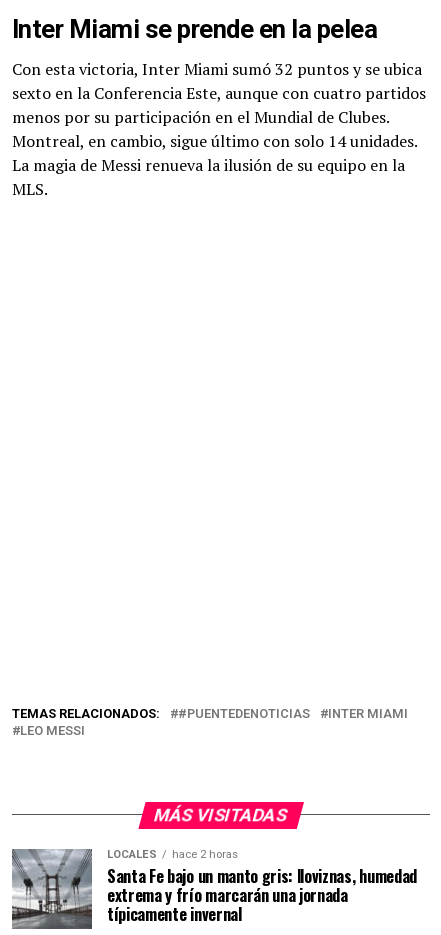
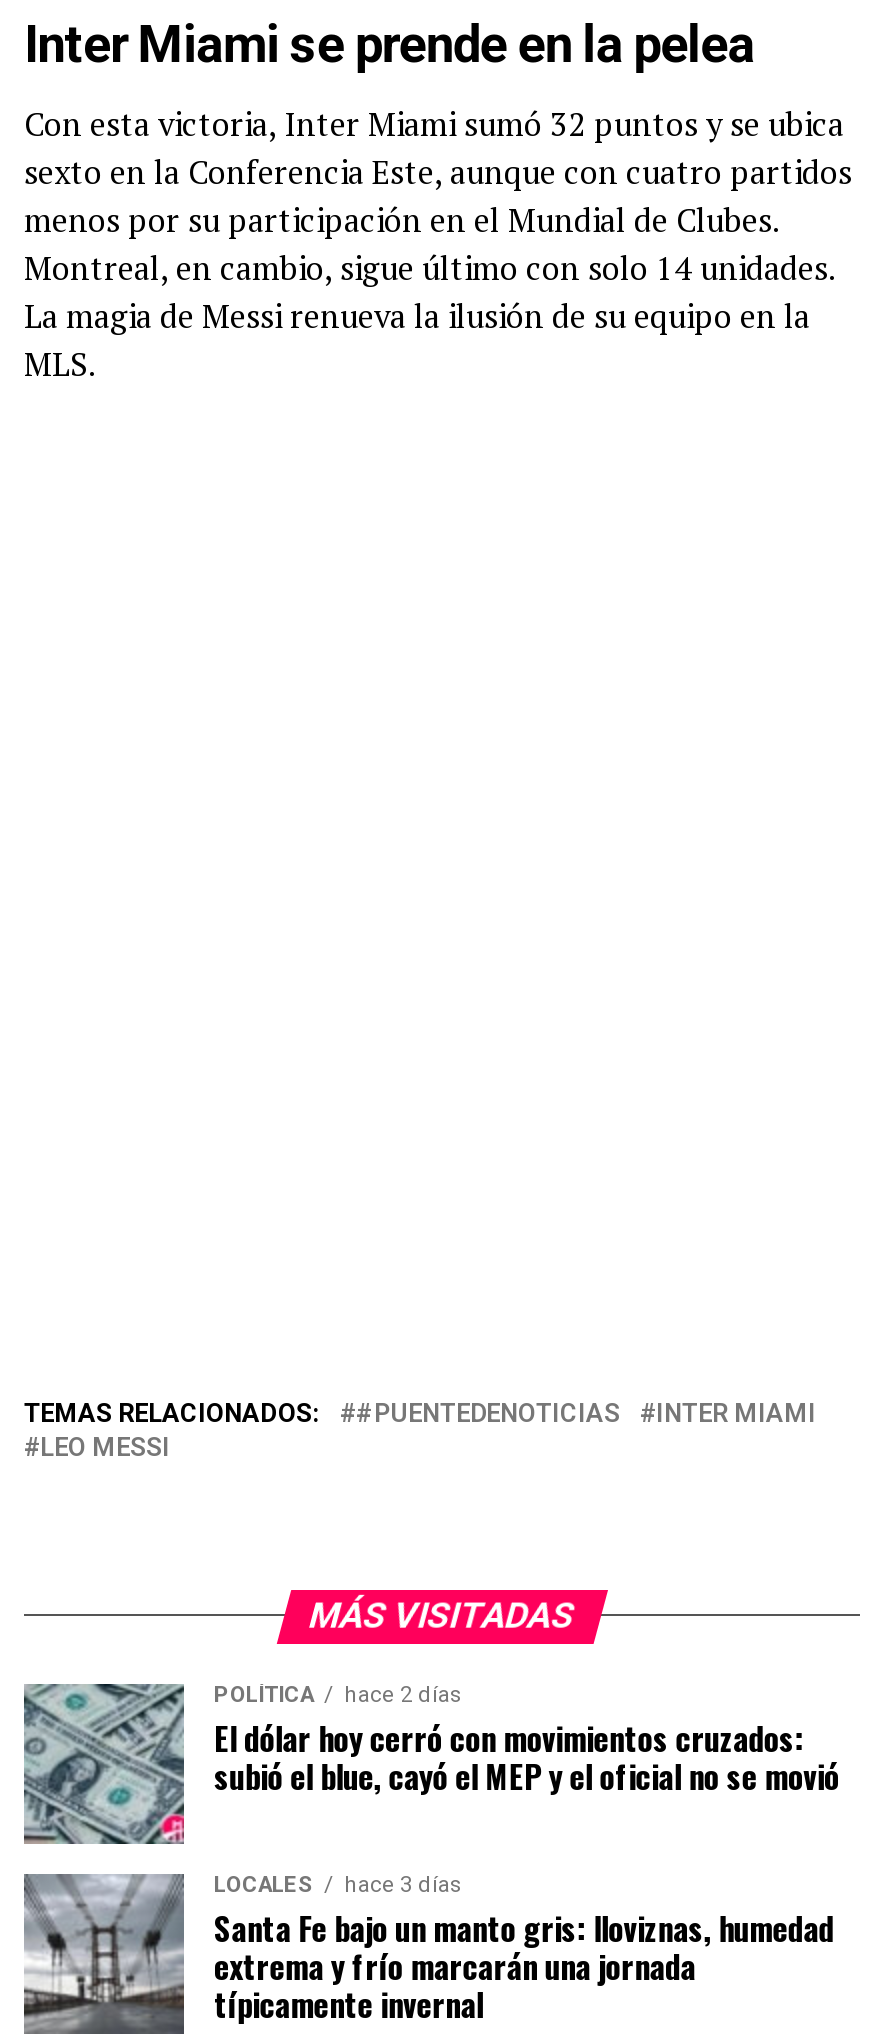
none -> [22,1682,839,1844] [image] | POLÍTICA | hace 2 días | El dólar hoy cerró con movimientos cruzados: | subió el blue, cayó el MEP y el oficial no se movió
[107,848,238,861] LOCALES hace 2 horas -> [214,1872,462,1898] LOCALES hace 3 días

